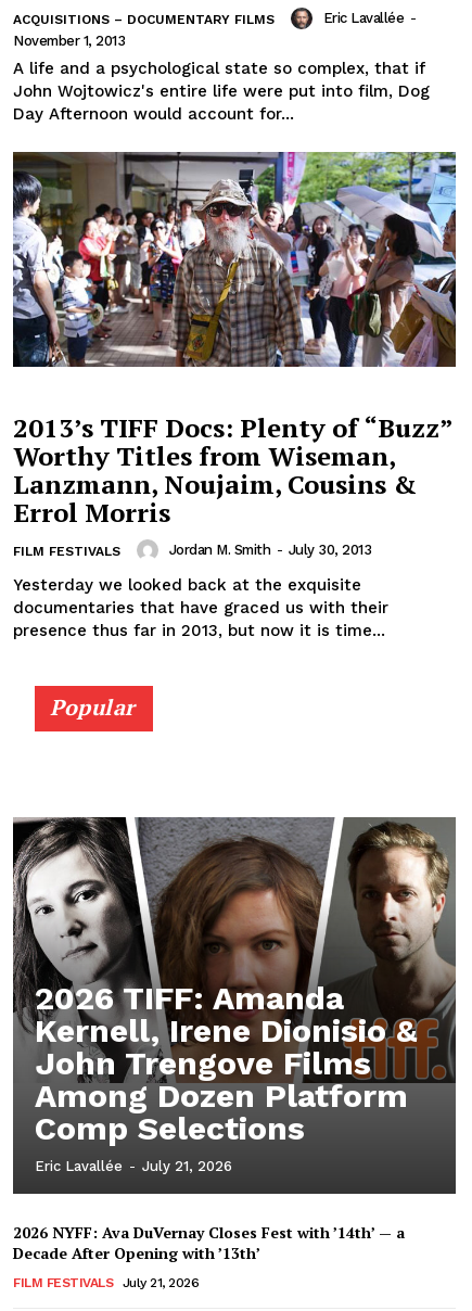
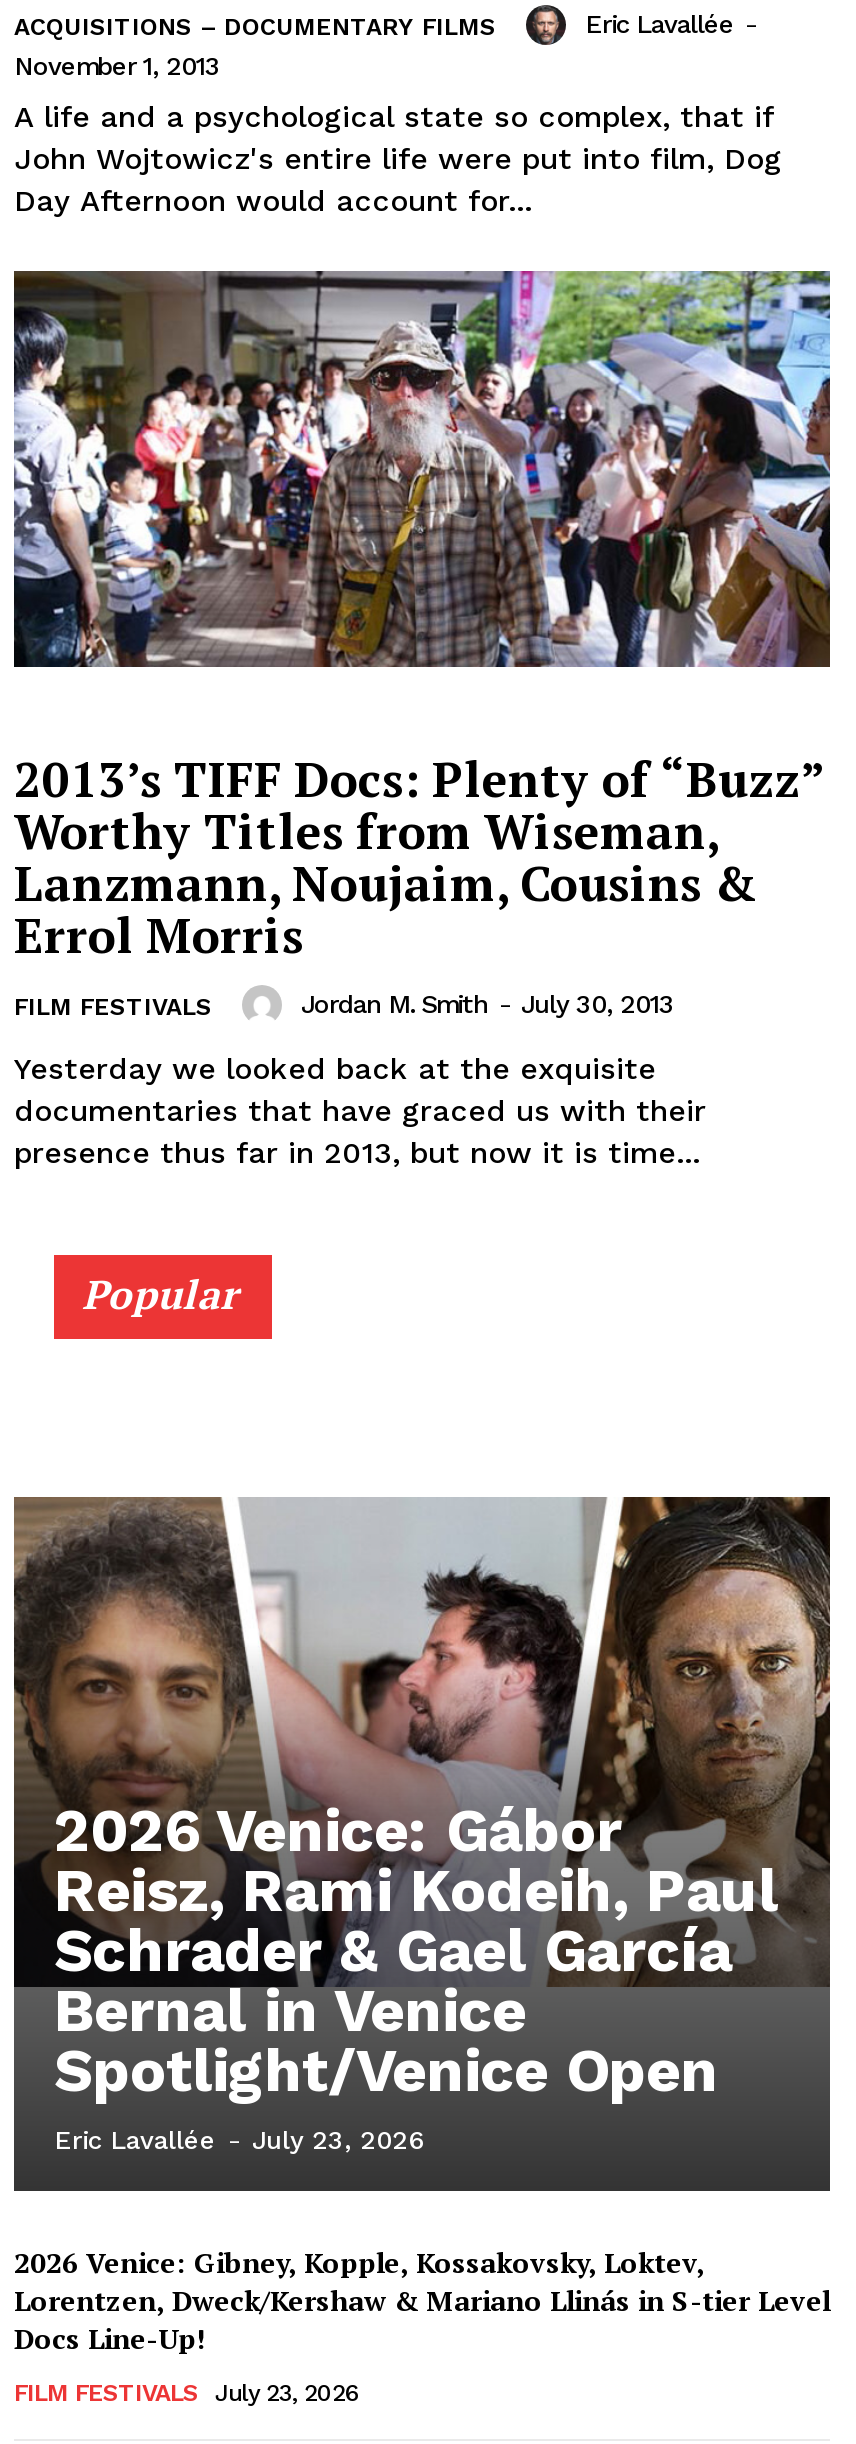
[12,816,457,1174] [image] | 2026 TIFF: Amanda | Kernell, Irene Dionisio & | John Trengove Films | Among Dozen Platform | Comp Selections | Eric Lavallée - July 21, 2026 -> [12,1495,832,2155] [image] | 2026 Venice: Gábor | Reisz, Rami Kodeih, Paul | Schrader & Gael García | Bernal in Venice | Spotlight/Venice Open | Eric Lavallée - July 23, 2026
[13,1222,405,1263] 2026 NYFF: Ava DuVernay Closes Fest with ’14th’ — a | Decade After Opening with ’13th’ -> [14,2243,830,2357] 2026 Venice: Gibney, Kopple, Kossakovsky, Loktev, | Lorentzen, Dweck/Kershaw & Mariano Llinás in S-tier Level | Docs Line-Up!
[13,1275,199,1290] FILM FESTIVALS July 21, 2026 -> [14,2379,360,2407] FILM FESTIVALS July 23, 2026

